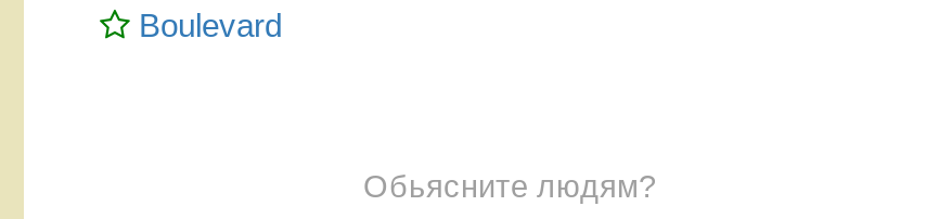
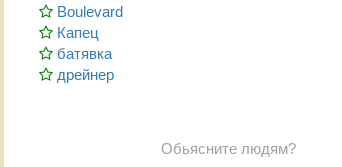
none -> [57,24,114,83] Капец | батявка | дрейнер

